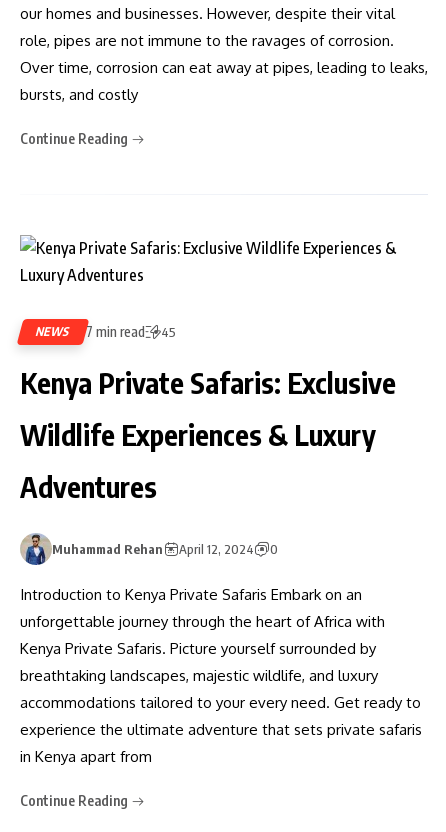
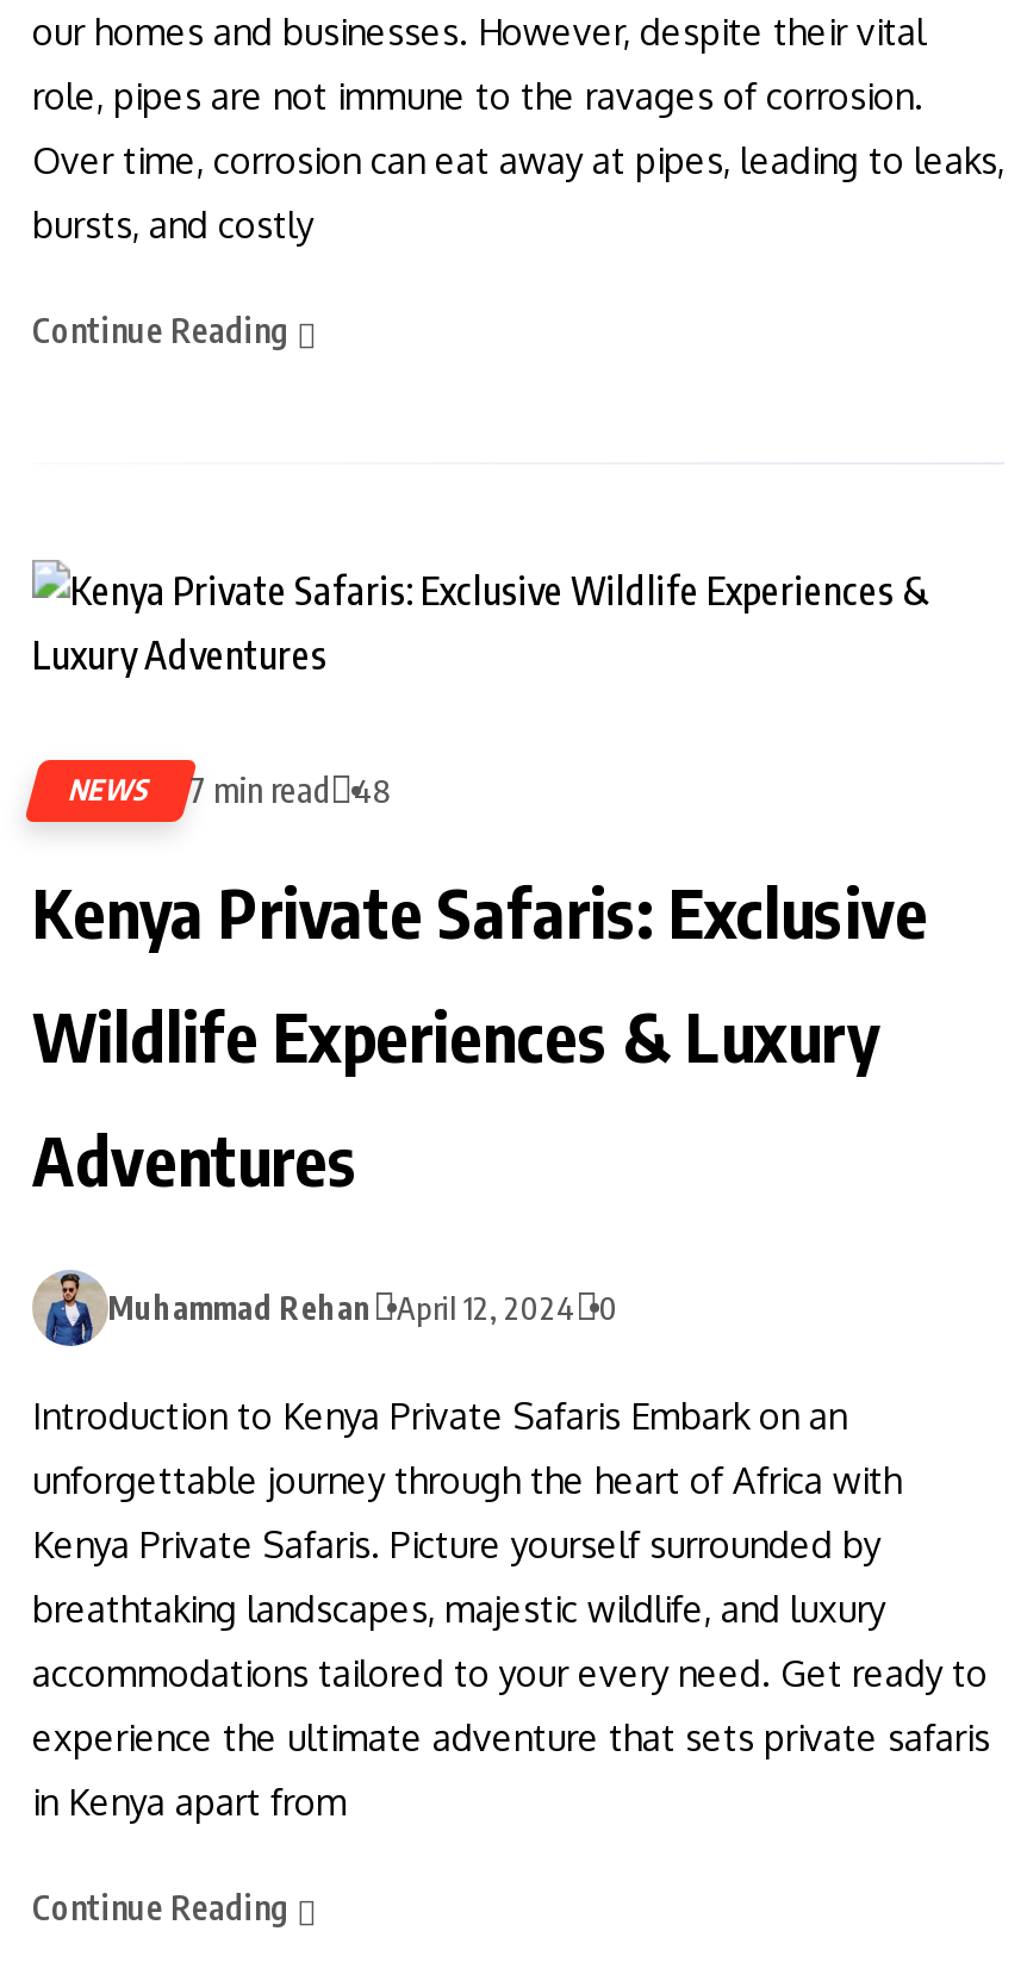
[34,323,176,340] NEWS 7 min read 45 -> [66,769,392,809] NEWS 7 min read 48

